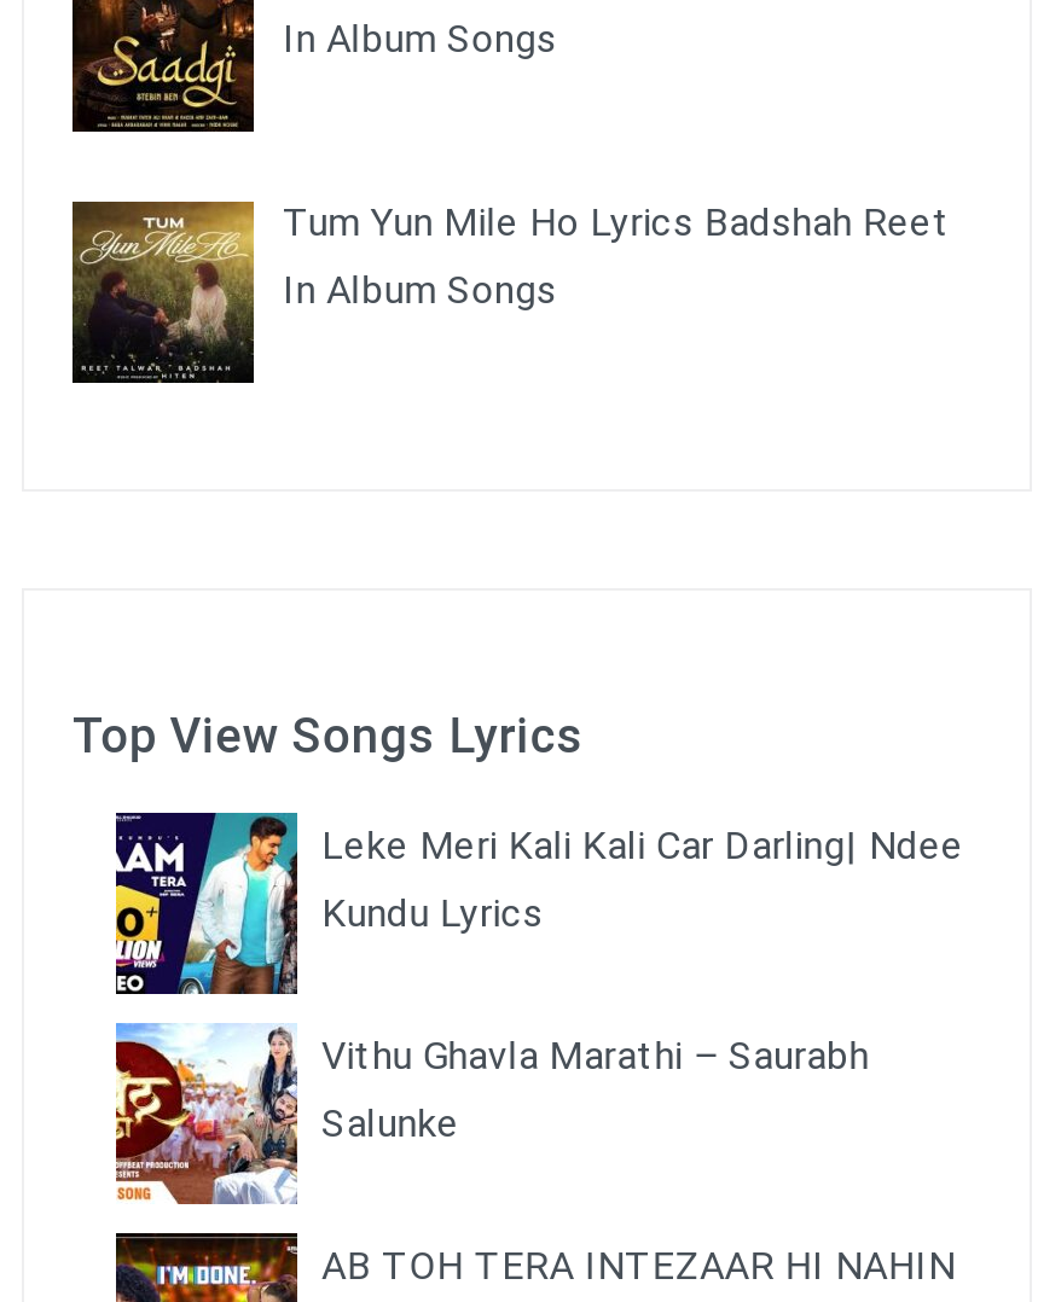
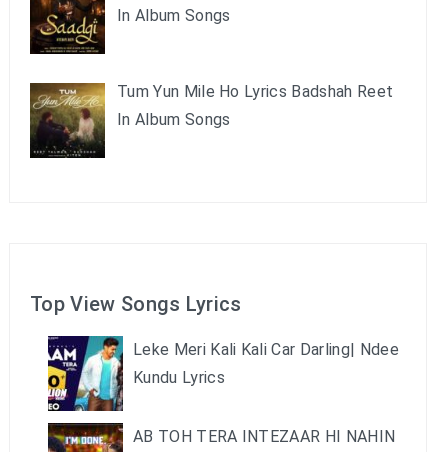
[114,1022,869,1205] [image] | Vithu Ghavla Marathi – Saurabh | Salunke -> none

